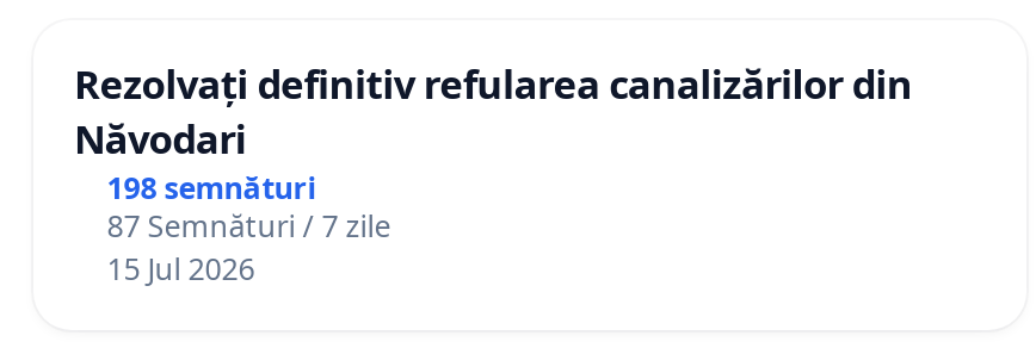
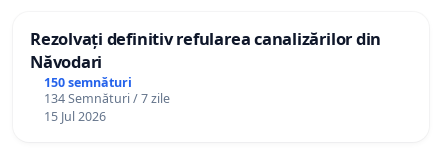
[107,169,317,210] 198 semnături -> [44,74,132,91] 150 semnături
[107,207,391,248] 87 Semnături / 7 zile -> [44,90,170,107] 134 Semnături / 7 zile

